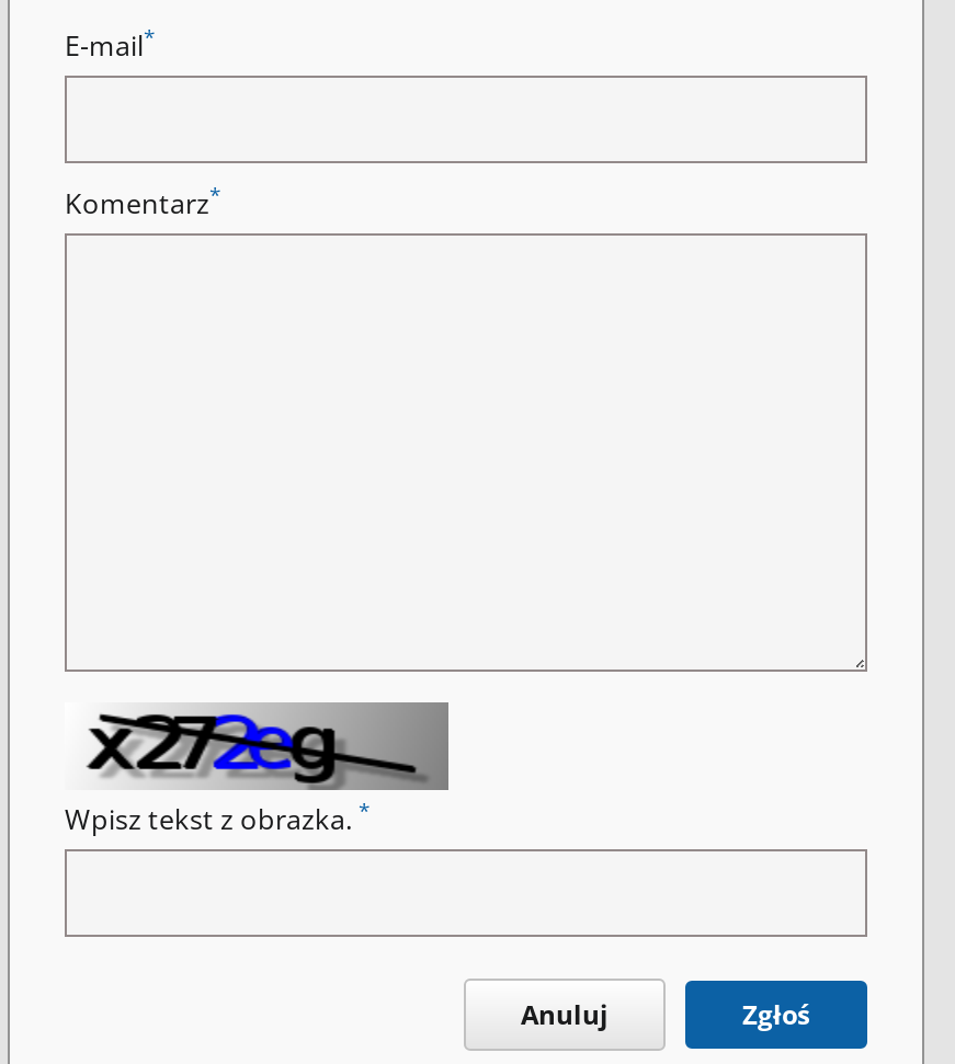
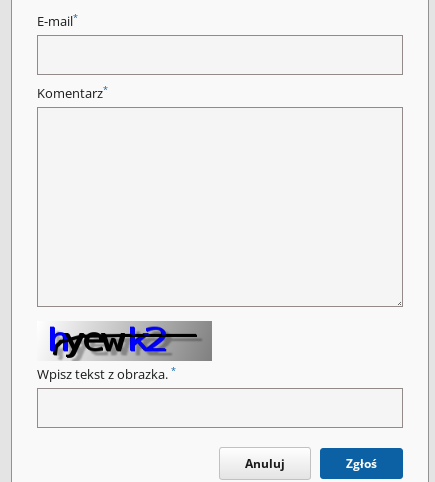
[87,711,424,788] [image] -> [48,326,198,361] [image]

